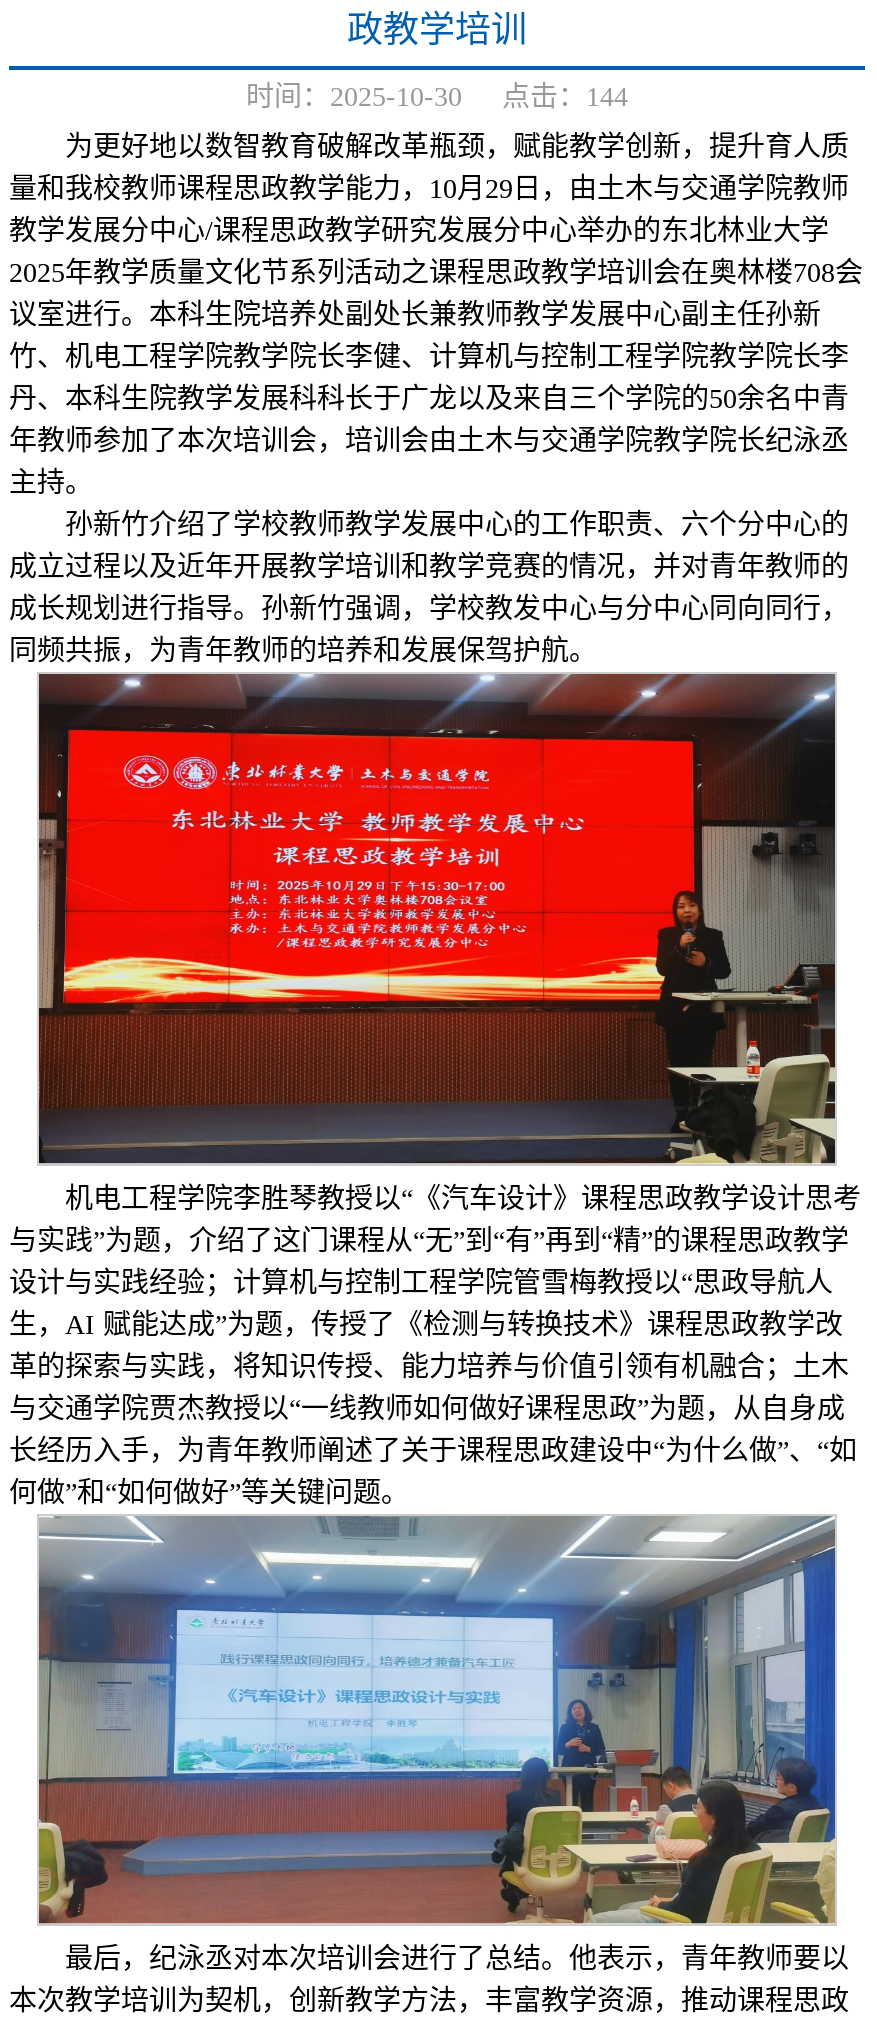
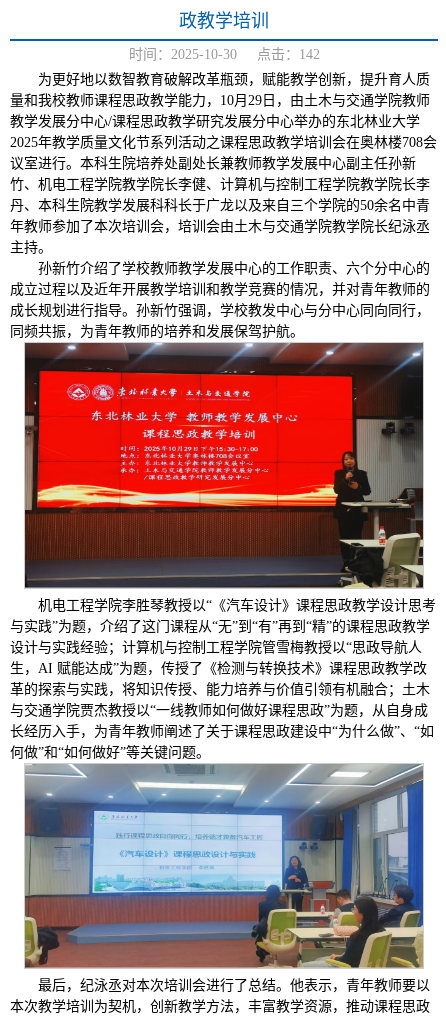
[246,82,628,112] 时间：2025-10-30 点击：144 -> [128,47,319,62] 时间：2025-10-30 点击：142

